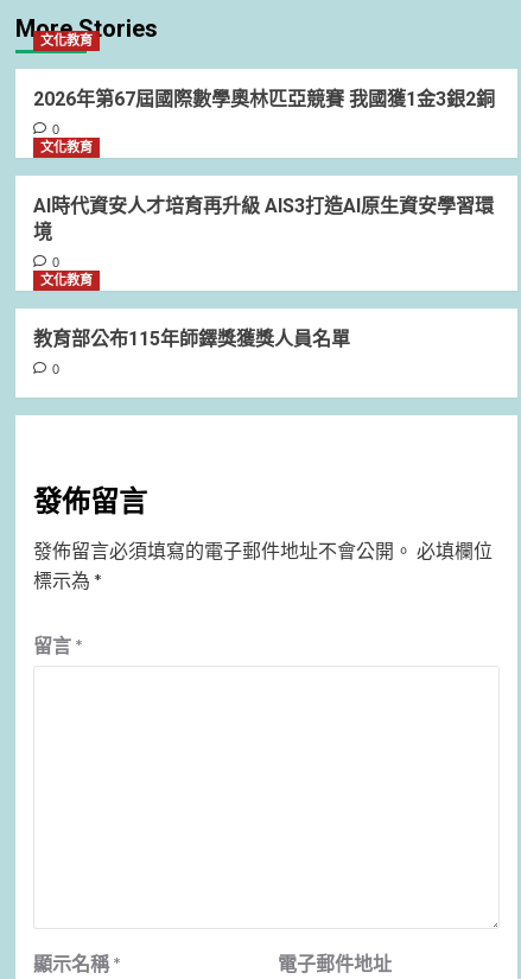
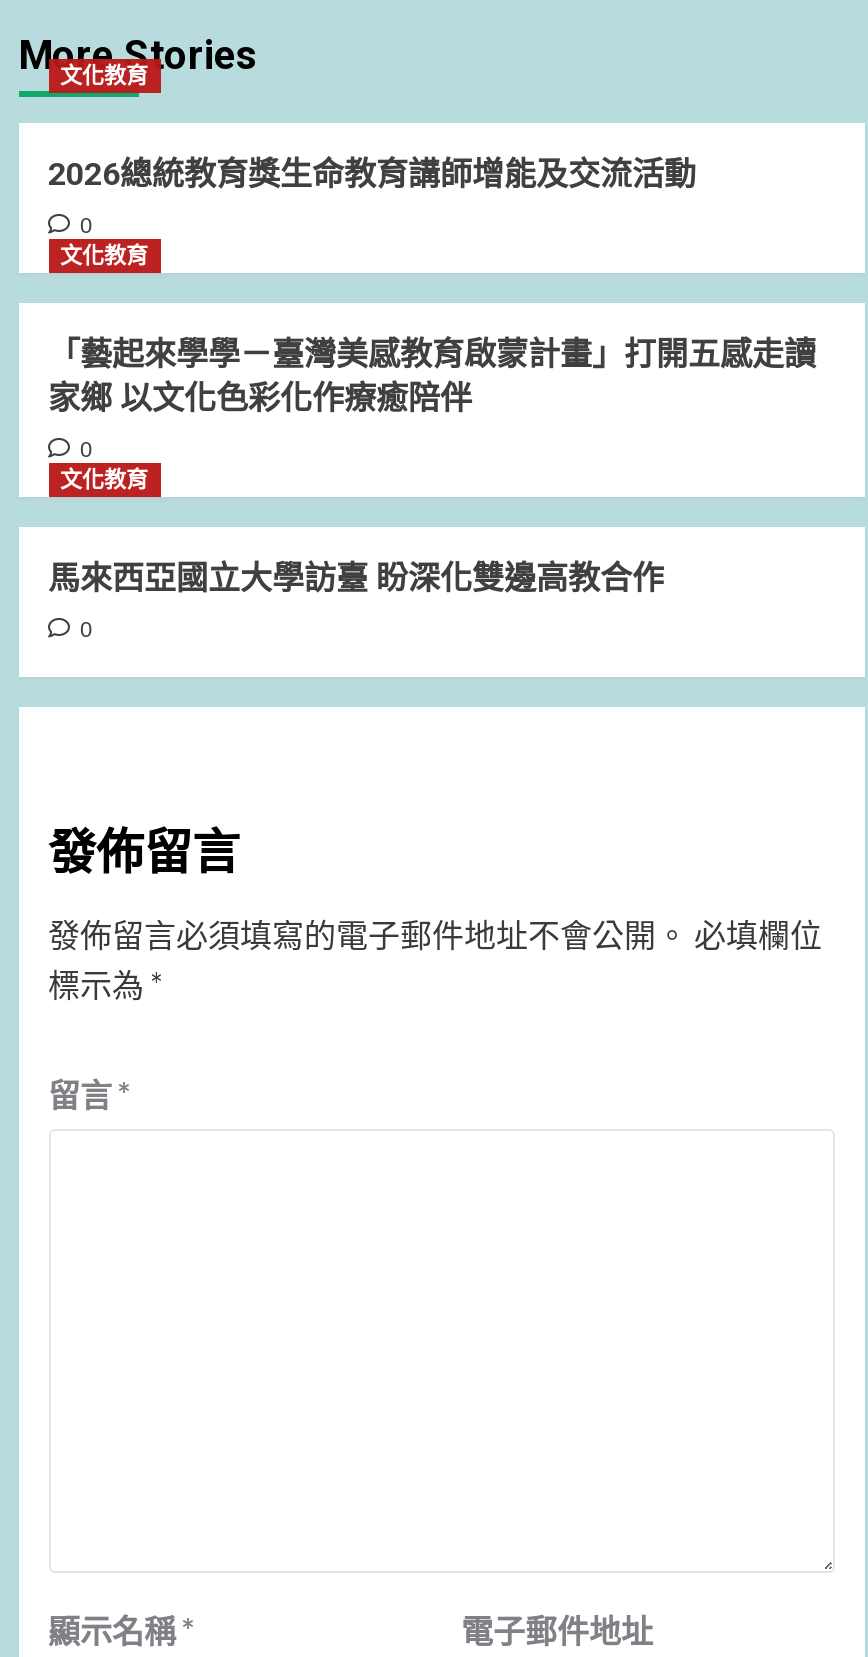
[33,88,494,110] 2026年第67屆國際數學奧林匹亞競賽 我國獲1金3銀2銅 -> [48,155,696,193] 2026總統教育獎生命教育講師增能及交流活動
[33,194,493,243] AI時代資安人才培育再升級 AIS3打造AI原生資安學習環 | 境 -> [48,335,816,417] 「藝起來學學－臺灣美感教育啟蒙計畫」打開五感走讀 | 家鄉 以文化色彩化作療癒陪伴
[33,327,350,350] 教育部公布115年師鐸獎獲獎人員名單 -> [48,559,664,597] 馬來西亞國立大學訪臺 盼深化雙邊高教合作

